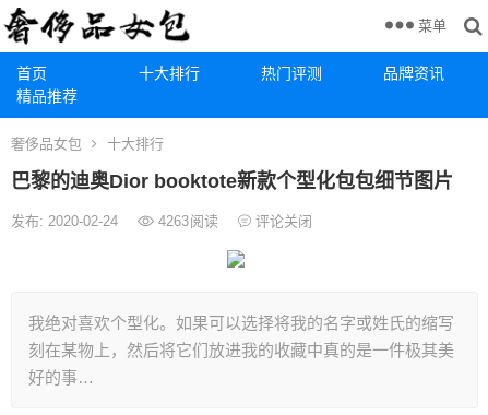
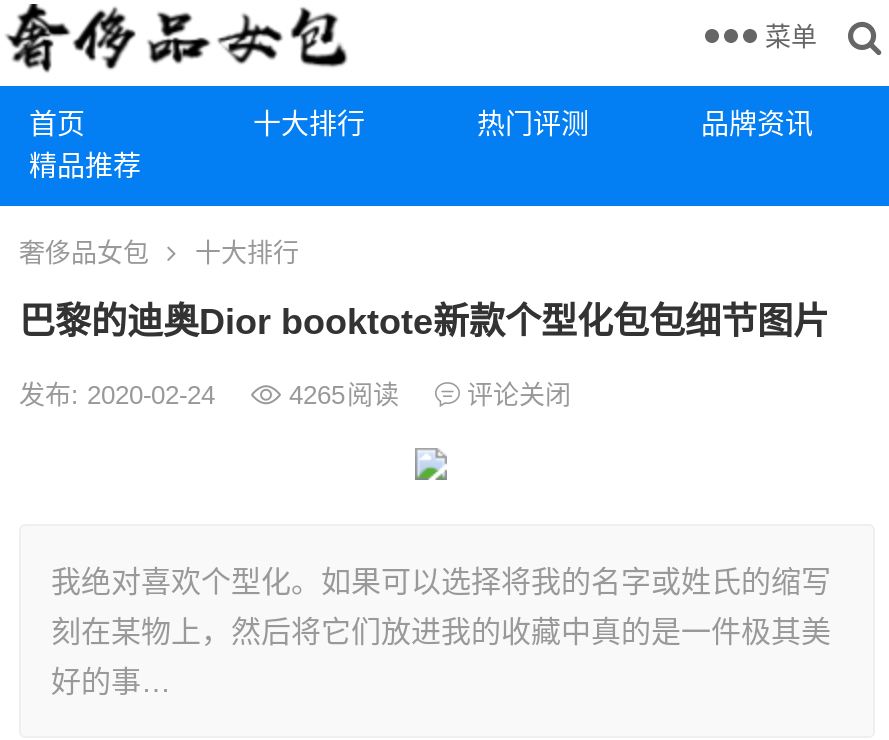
[11,213,312,229] 发布: 2020-02-24 4263阅读 评论关闭 -> [19,380,571,410] 发布: 2020-02-24 4265阅读 评论关闭

